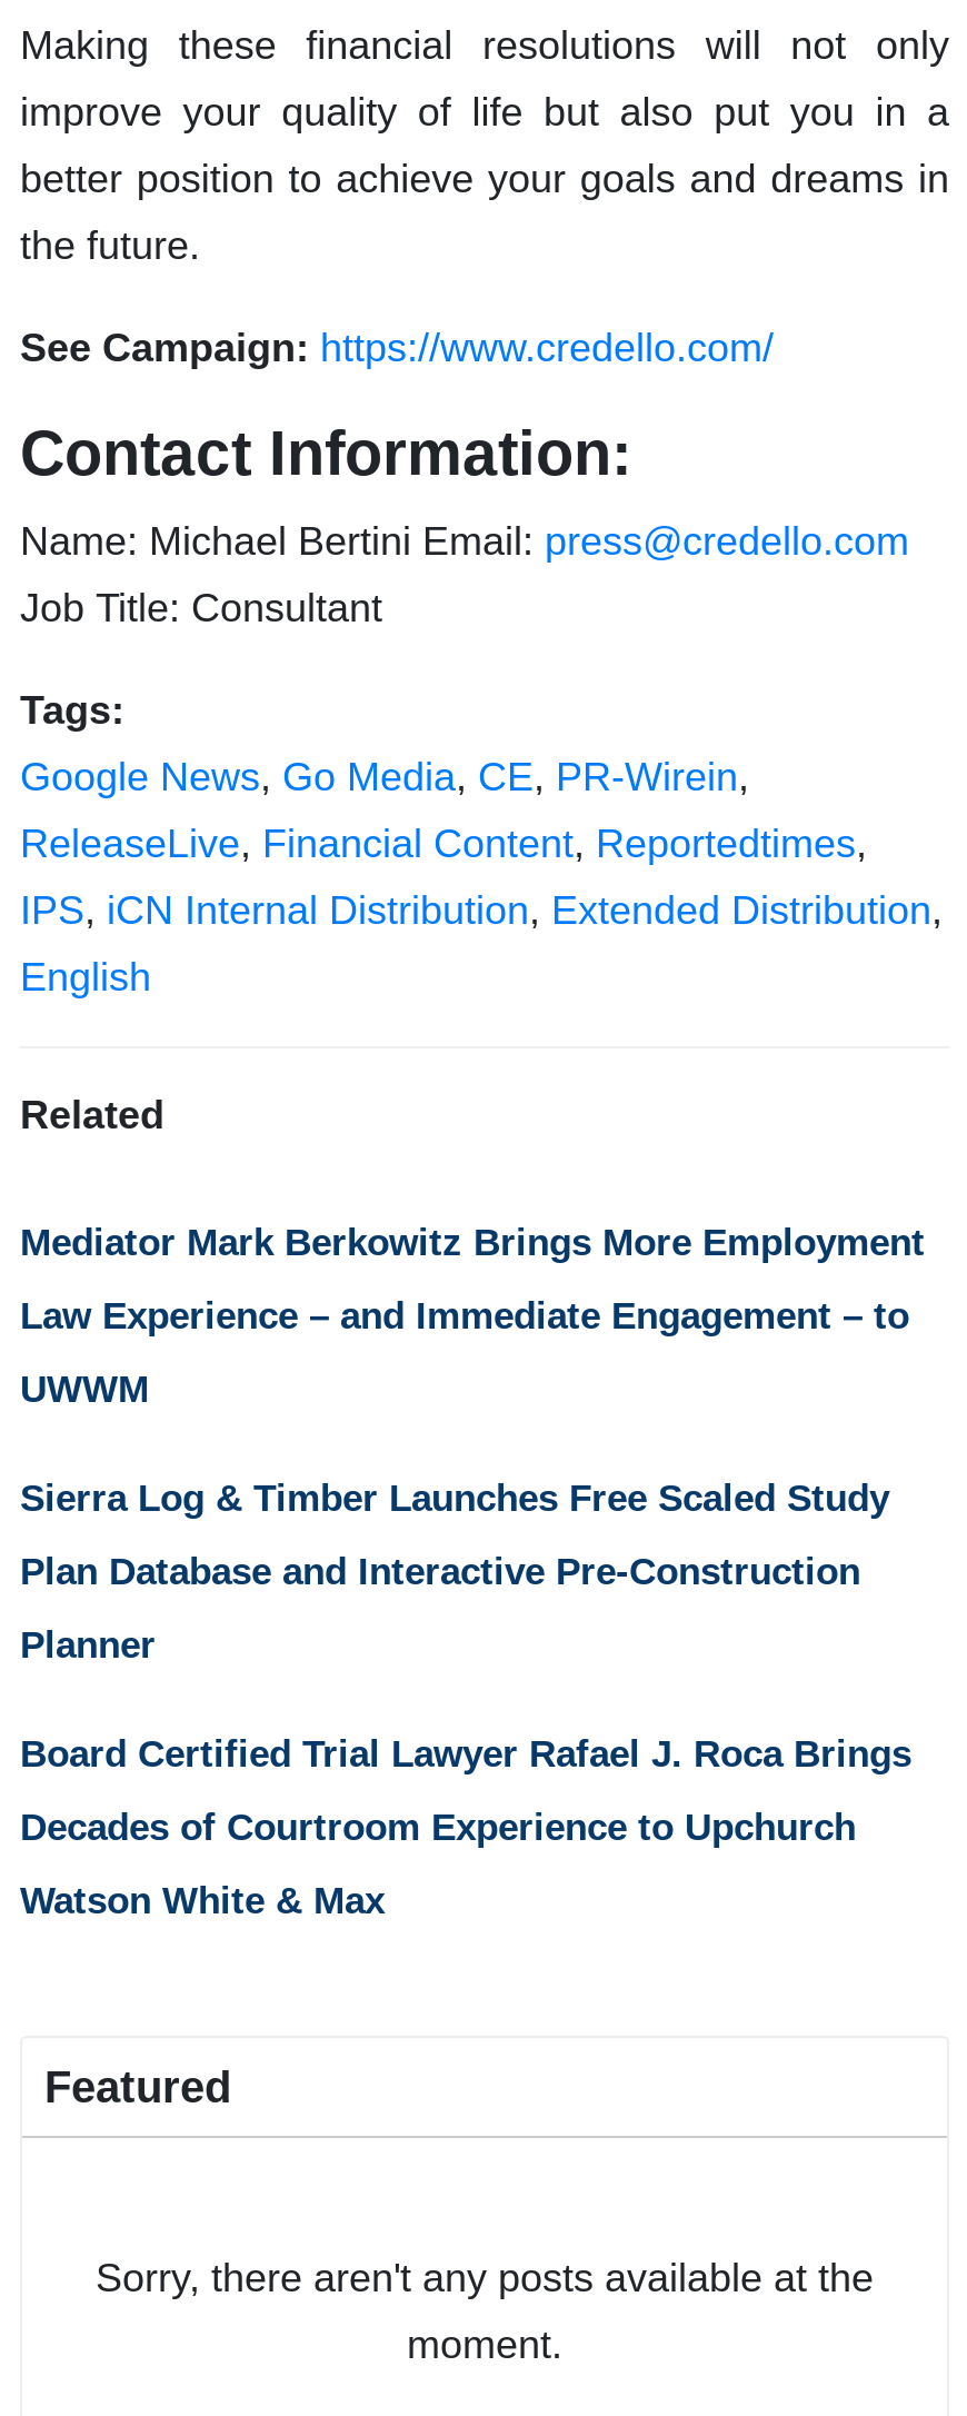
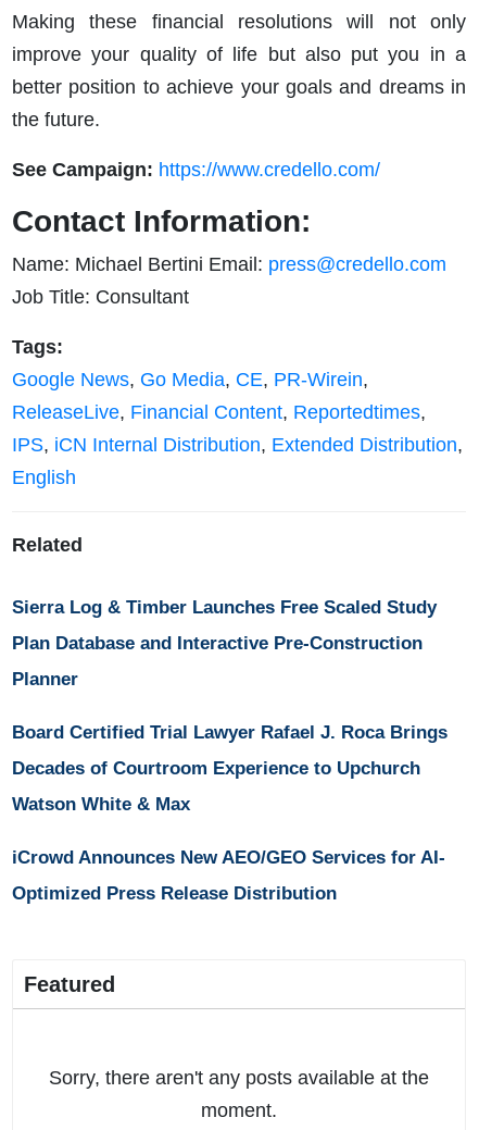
[20,1221,925,1410] Mediator Mark Berkowitz Brings More Employment | Law Experience – and Immediate Engagement – to | UWWM -> none
moved [20,1477,911,1922] -> [12,597,448,814]: Sierra Log & Timber Launches Free Scaled Study | Plan Database and Interactive Pre-Construction | Planner | Board Certified Trial Lawyer Rafael J. Roca Brings | Decades of Courtroom Experience to Upchurch | Watson White & Max
none -> [12,847,445,903] iCrowd Announces New AEO/GEO Services for AI- | Optimized Press Release Distribution

